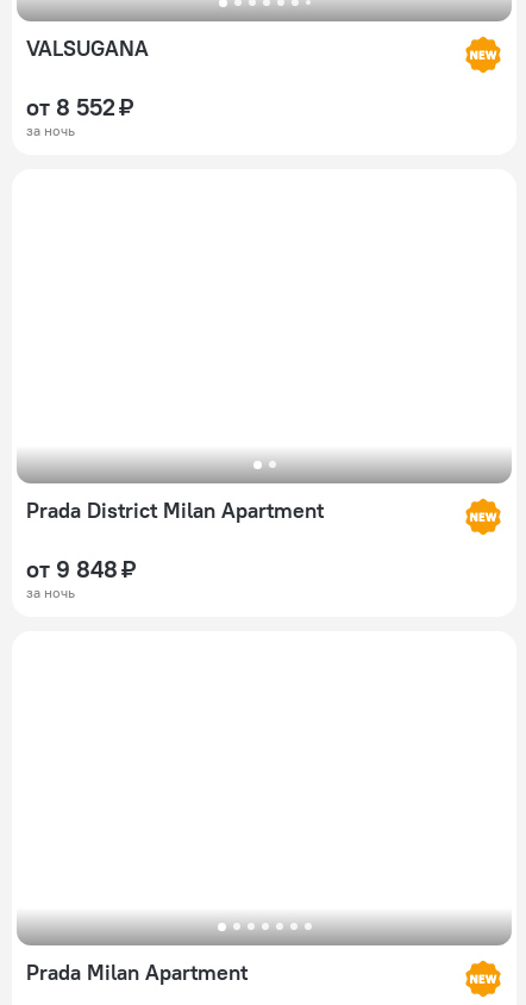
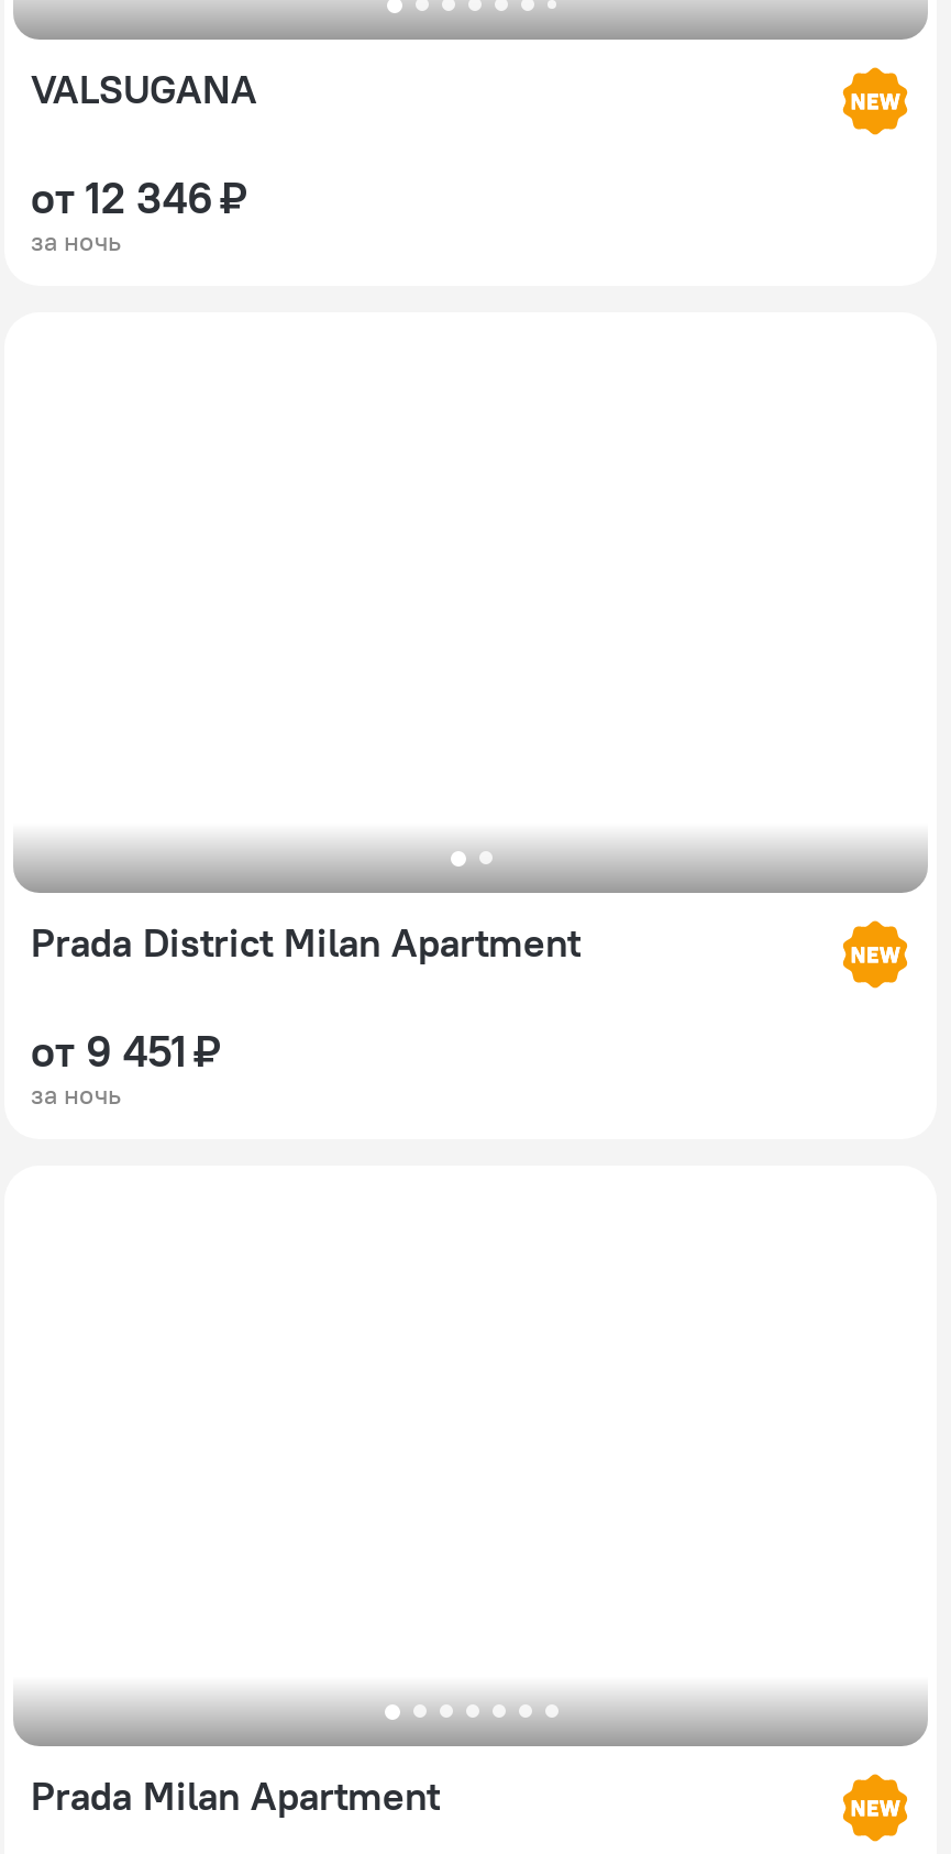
[26,92,133,121] от 8 552 ₽ -> [31,169,246,224] от 12 346 ₽
[26,554,136,583] от 9 848 ₽ -> [31,1023,220,1078] от 9 451 ₽

